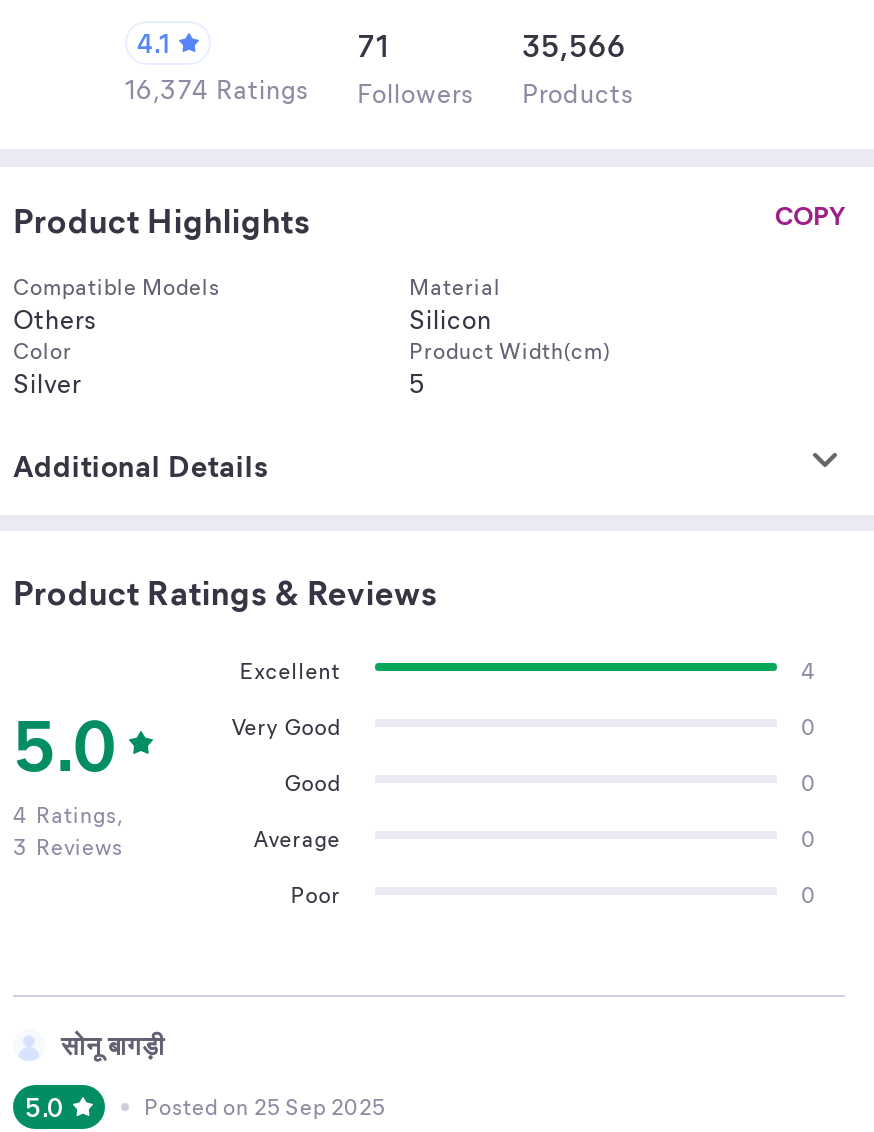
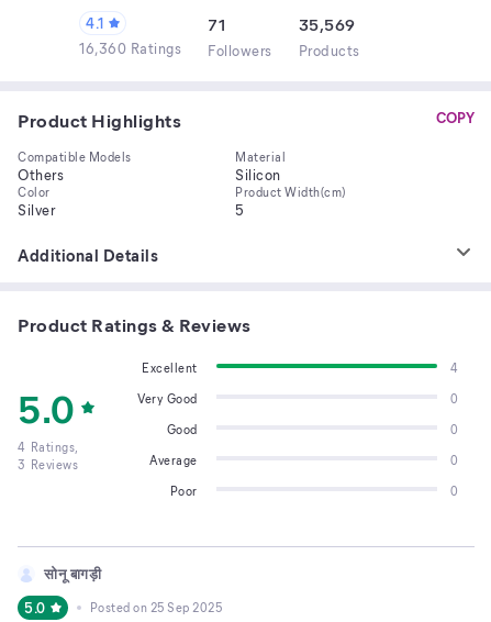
[522,25,626,65] 35,566 -> [298,13,355,35] 35,569
[125,71,634,109] 16,374 Ratings Followers Products -> [79,38,360,59] 16,360 Ratings Followers Products

